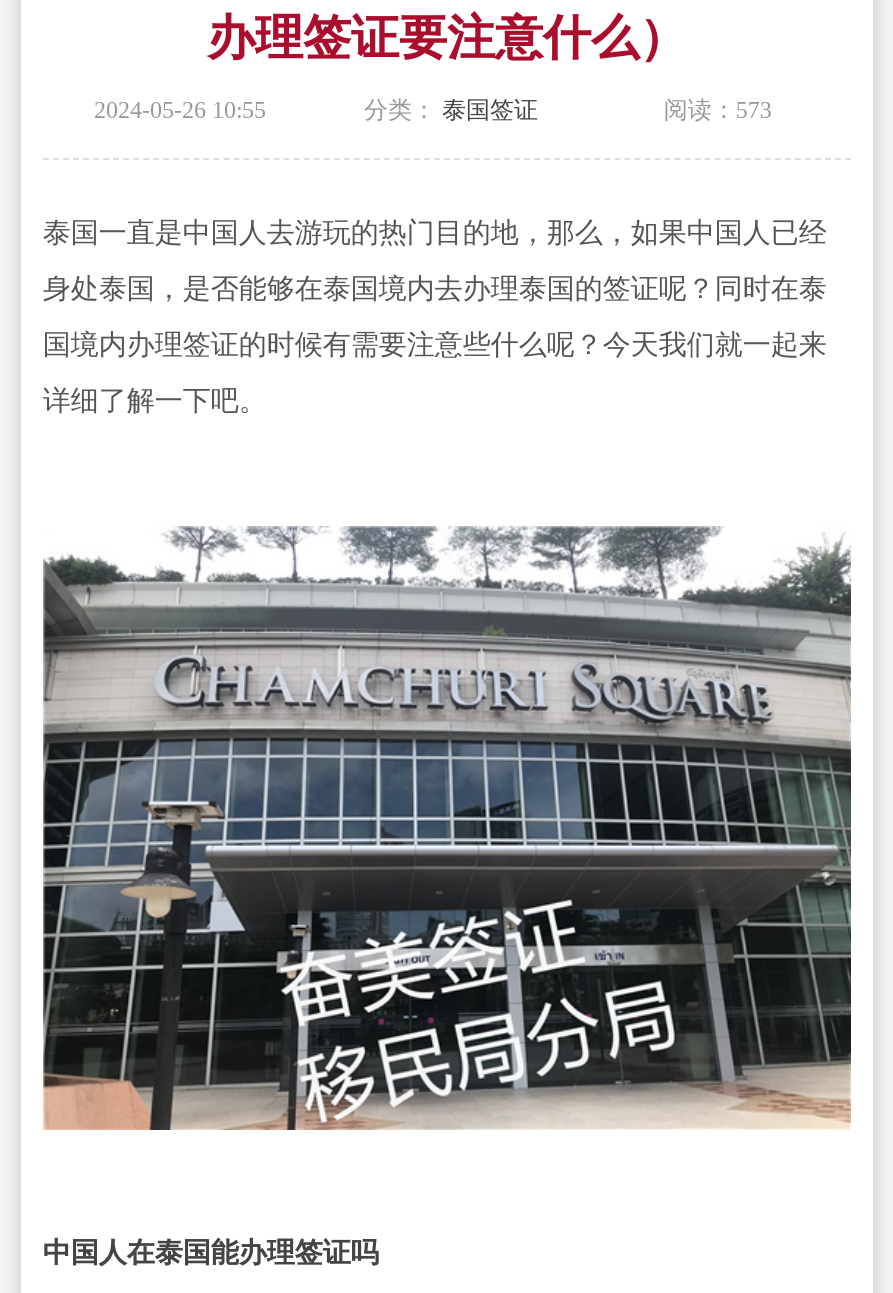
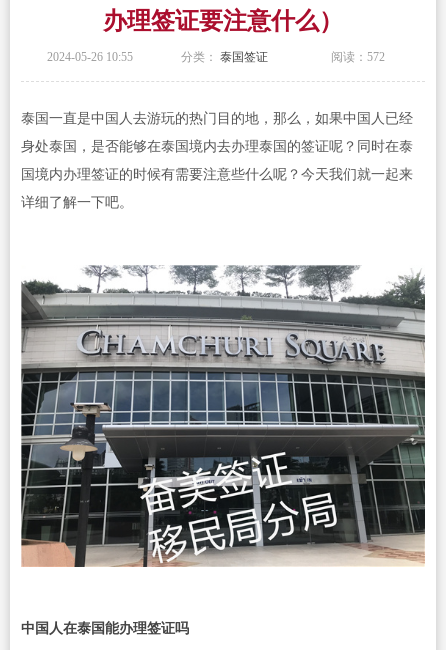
[664,97,772,125] 阅读：573 -> [331,50,385,64] 阅读：572

